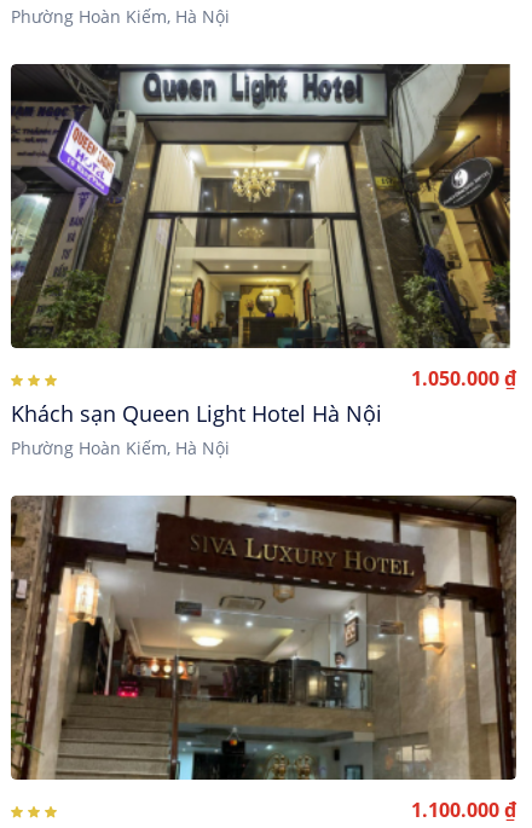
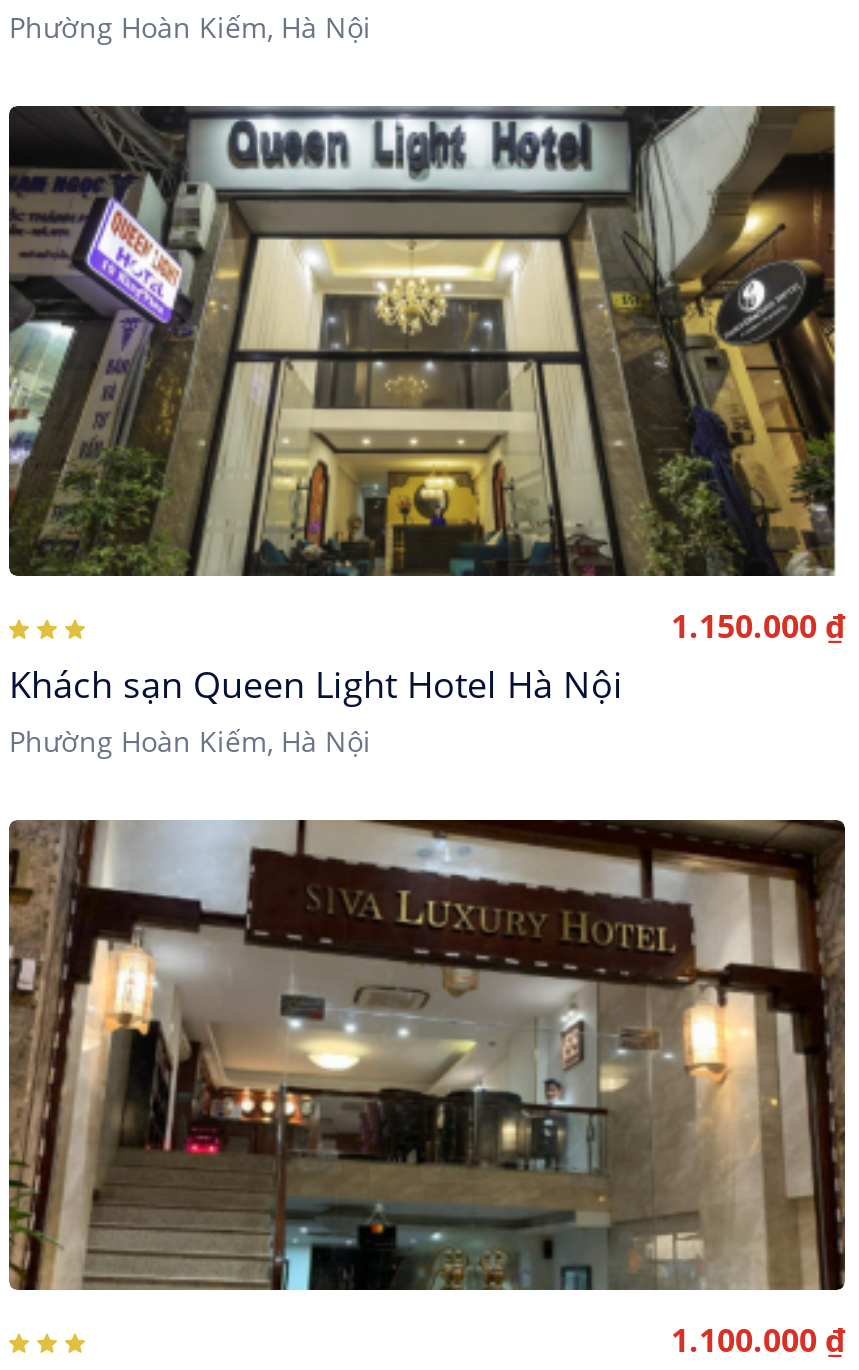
[411,365,516,392] 1.050.000 ₫ -> [671,604,845,648] 1.150.000 ₫

